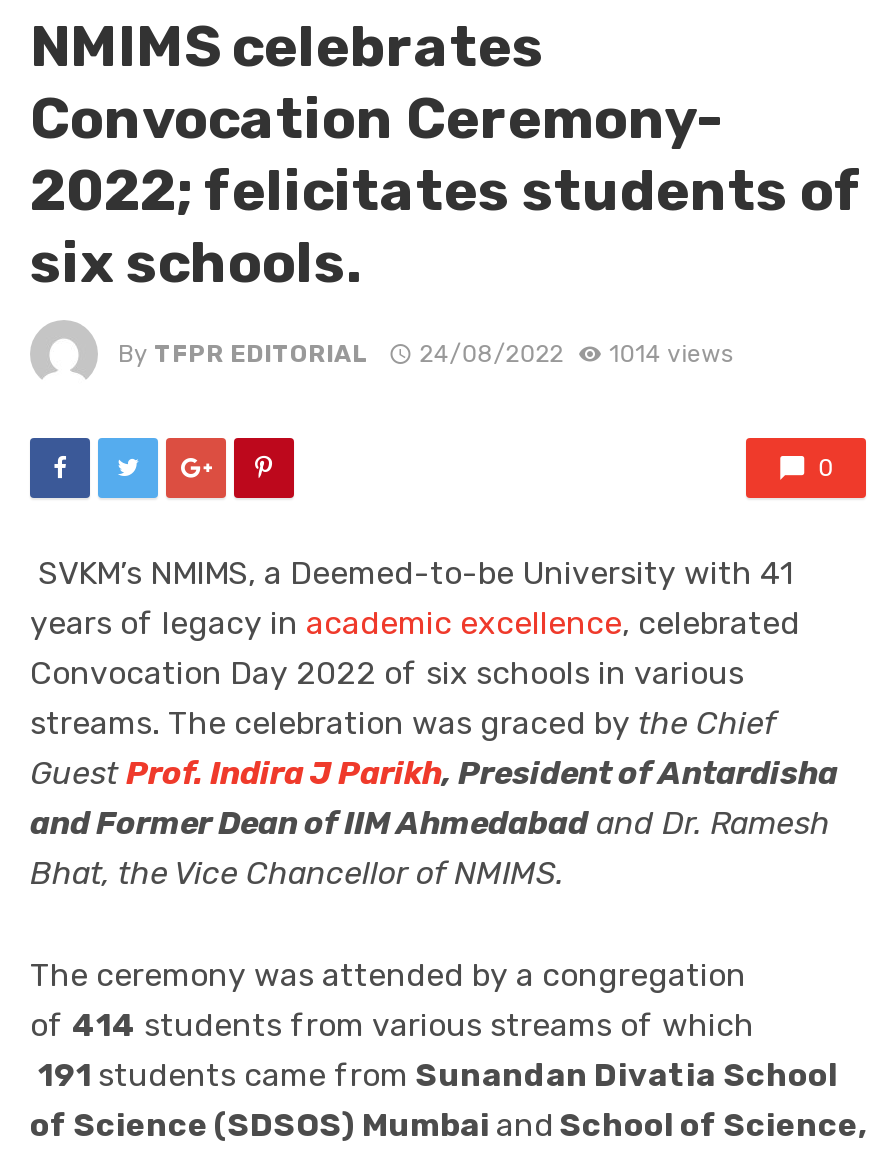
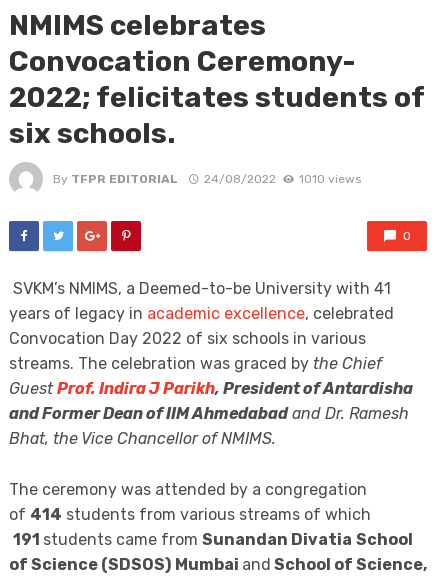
[118,339,733,367] By TFPR EDITORIAL 24/08/2022 1014 views -> [53,172,361,186] By TFPR EDITORIAL 24/08/2022 1010 views

